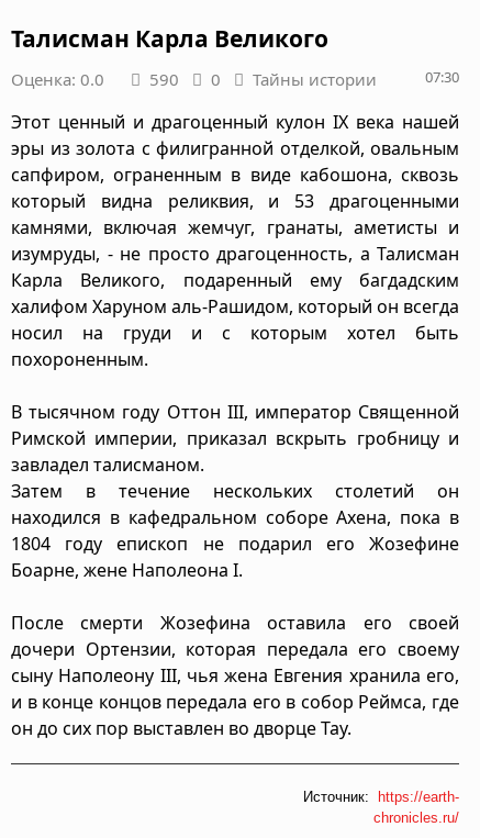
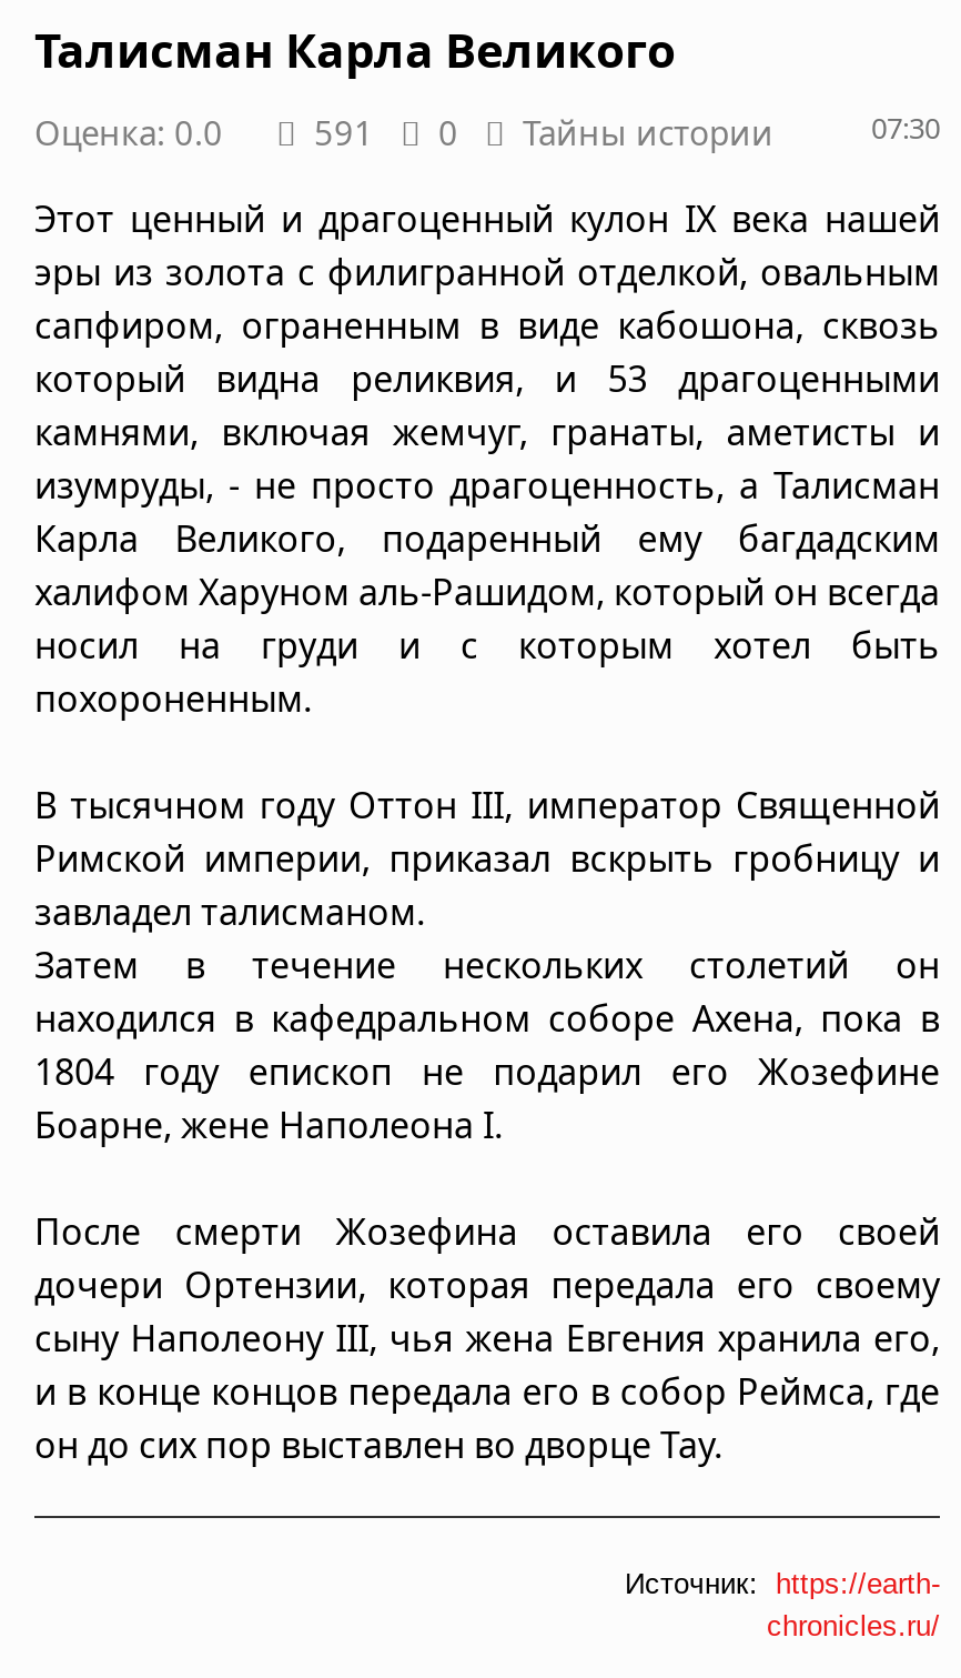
[11,68,377,90] Оценка: 0.0 590 0 Тайны истории -> [34,109,773,153] Оценка: 0.0 591 0 Тайны истории

